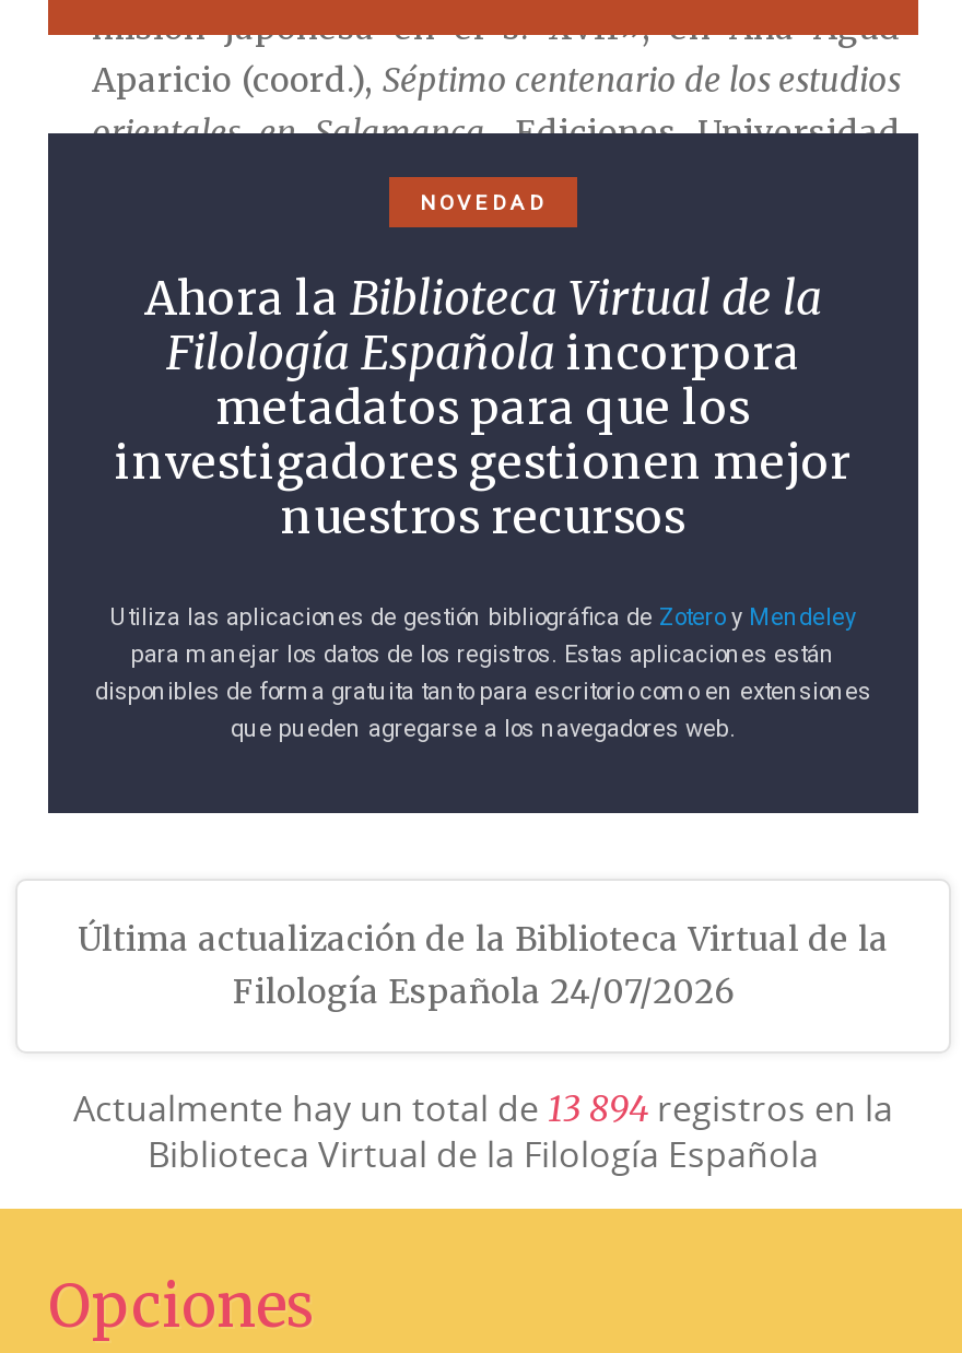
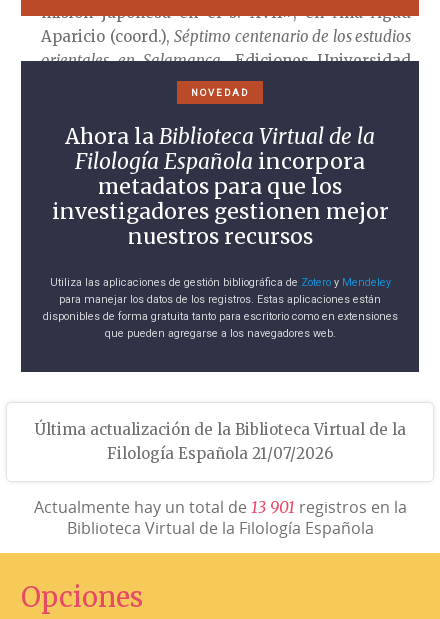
[233,971,734,1013] Filología Española 24/07/2026 -> [107,444,333,463] Filología Española 21/07/2026
[73,1085,893,1133] Actualmente hay un total de 13 894 registros en la -> [33,496,406,518] Actualmente hay un total de 13 901 registros en la

